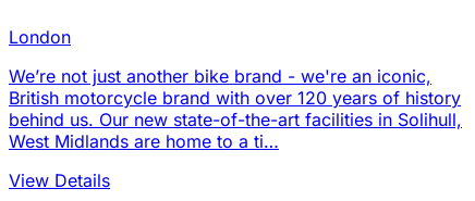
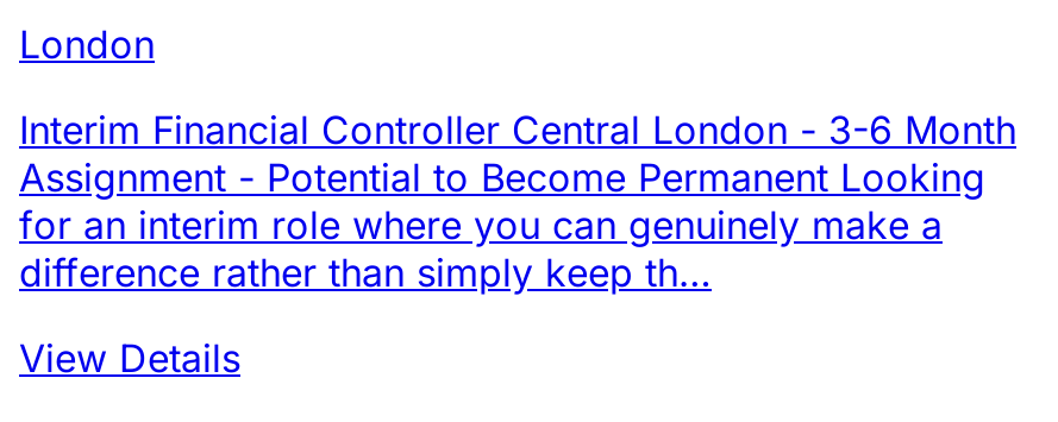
[9,65,462,152] We’re not just another bike brand - we're an iconic, | British motorcycle brand with over 120 years of history | behind us. Our new state-of-the-art facilities in Solihull, | West Midlands are home to a ti… -> [19,105,1016,295] Interim Financial Controller Central London - 3-6 Month | Assignment - Potential to Become Permanent Looking | for an interim role where you can genuinely make a | difference rather than simply keep th…

